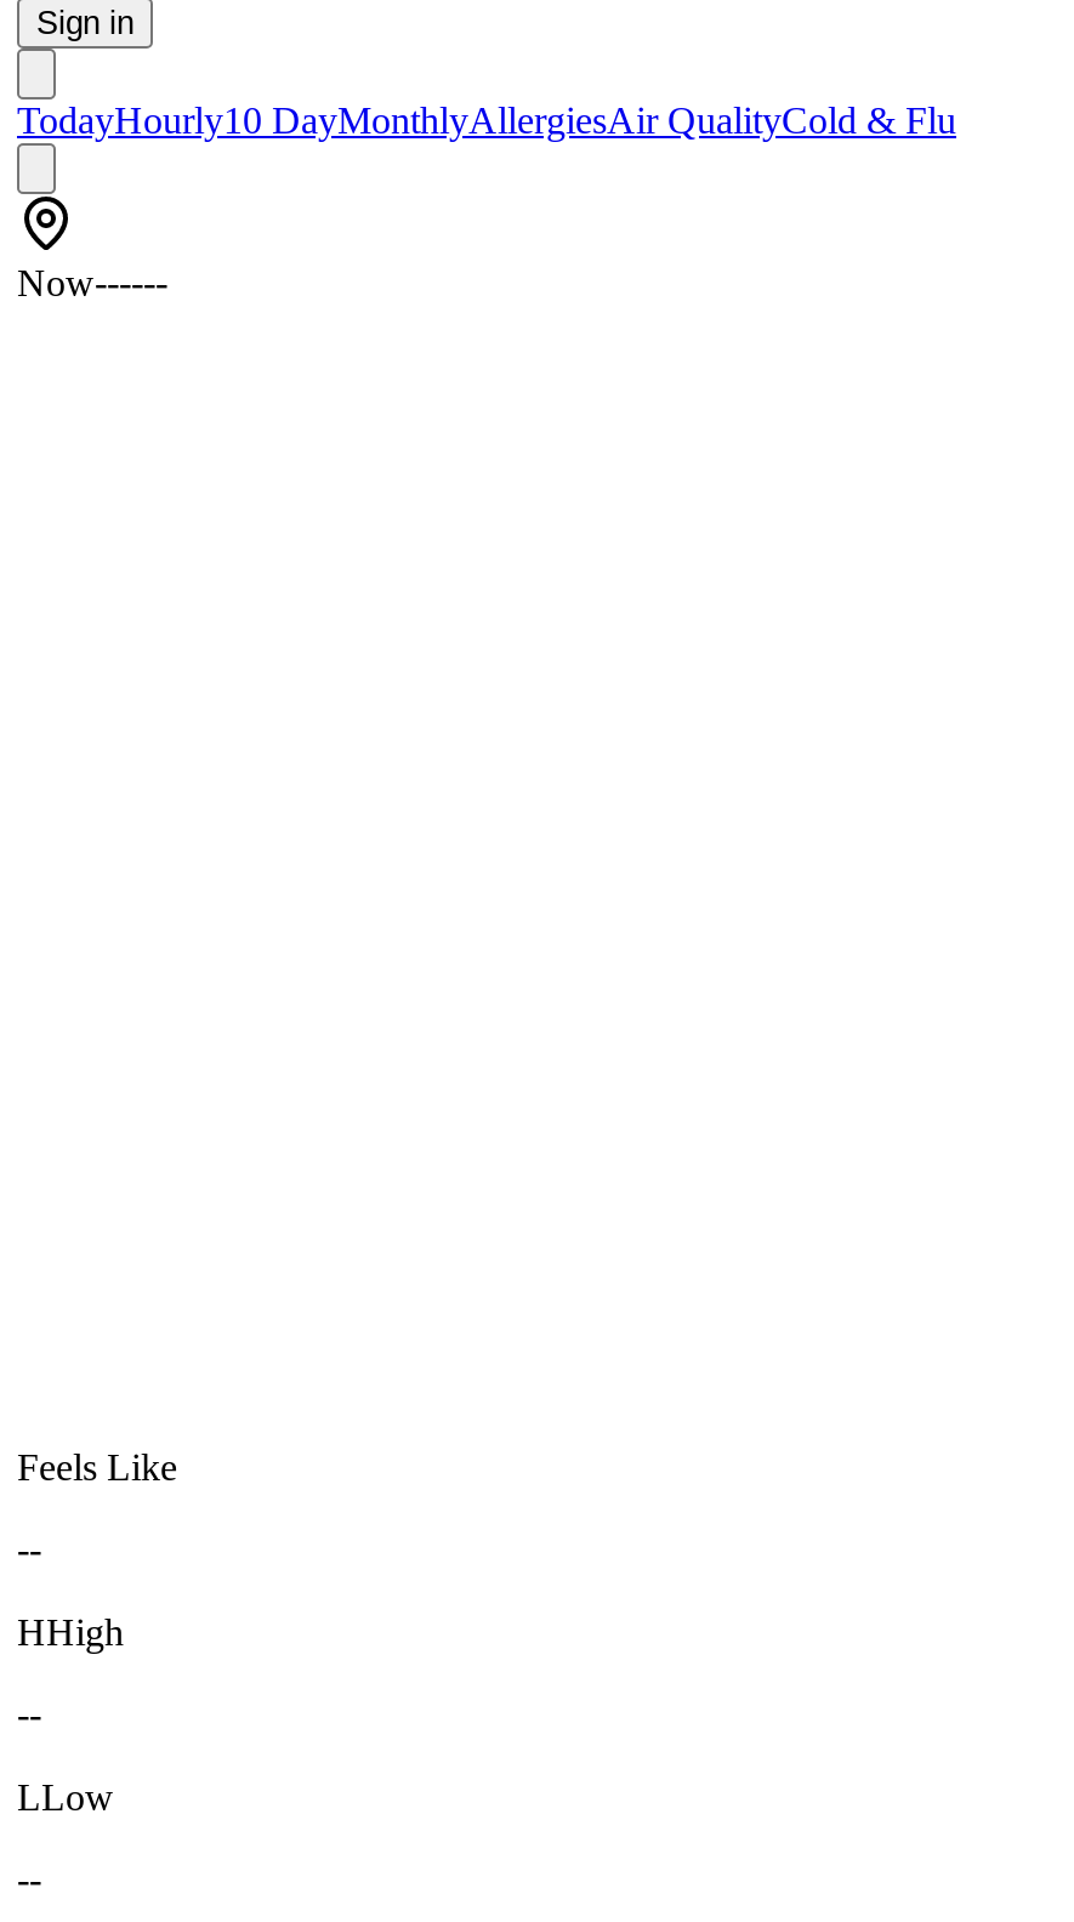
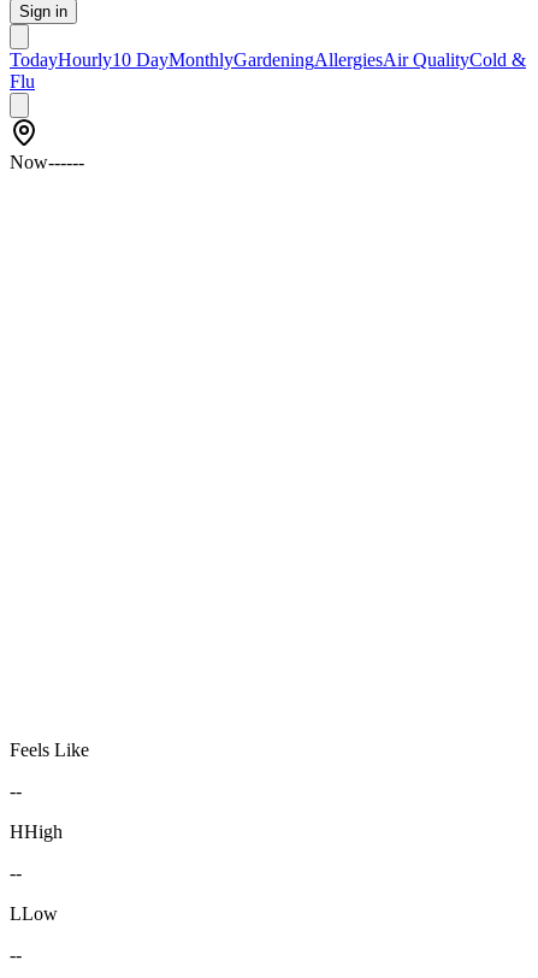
[17,100,956,141] TodayHourly10 DayMonthlyAllergiesAir QualityCold & Flu -> [10,50,526,92] TodayHourly10 DayMonthlyGardeningAllergiesAir QualityCold & | Flu

